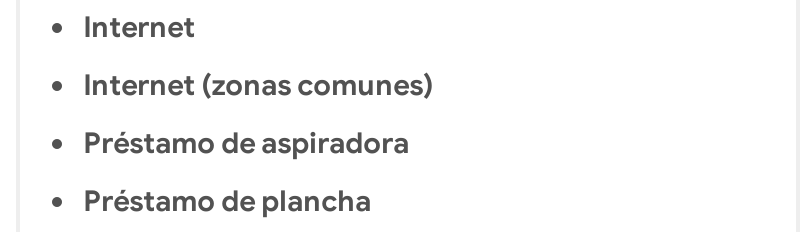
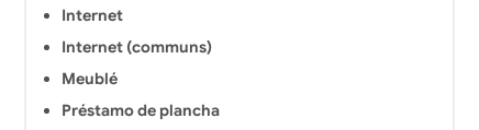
[83,68,433,104] Internet (zonas comunes) -> [61,38,212,57] Internet (communs)
[83,126,409,162] Préstamo de aspiradora -> [61,69,117,89] Meublé

